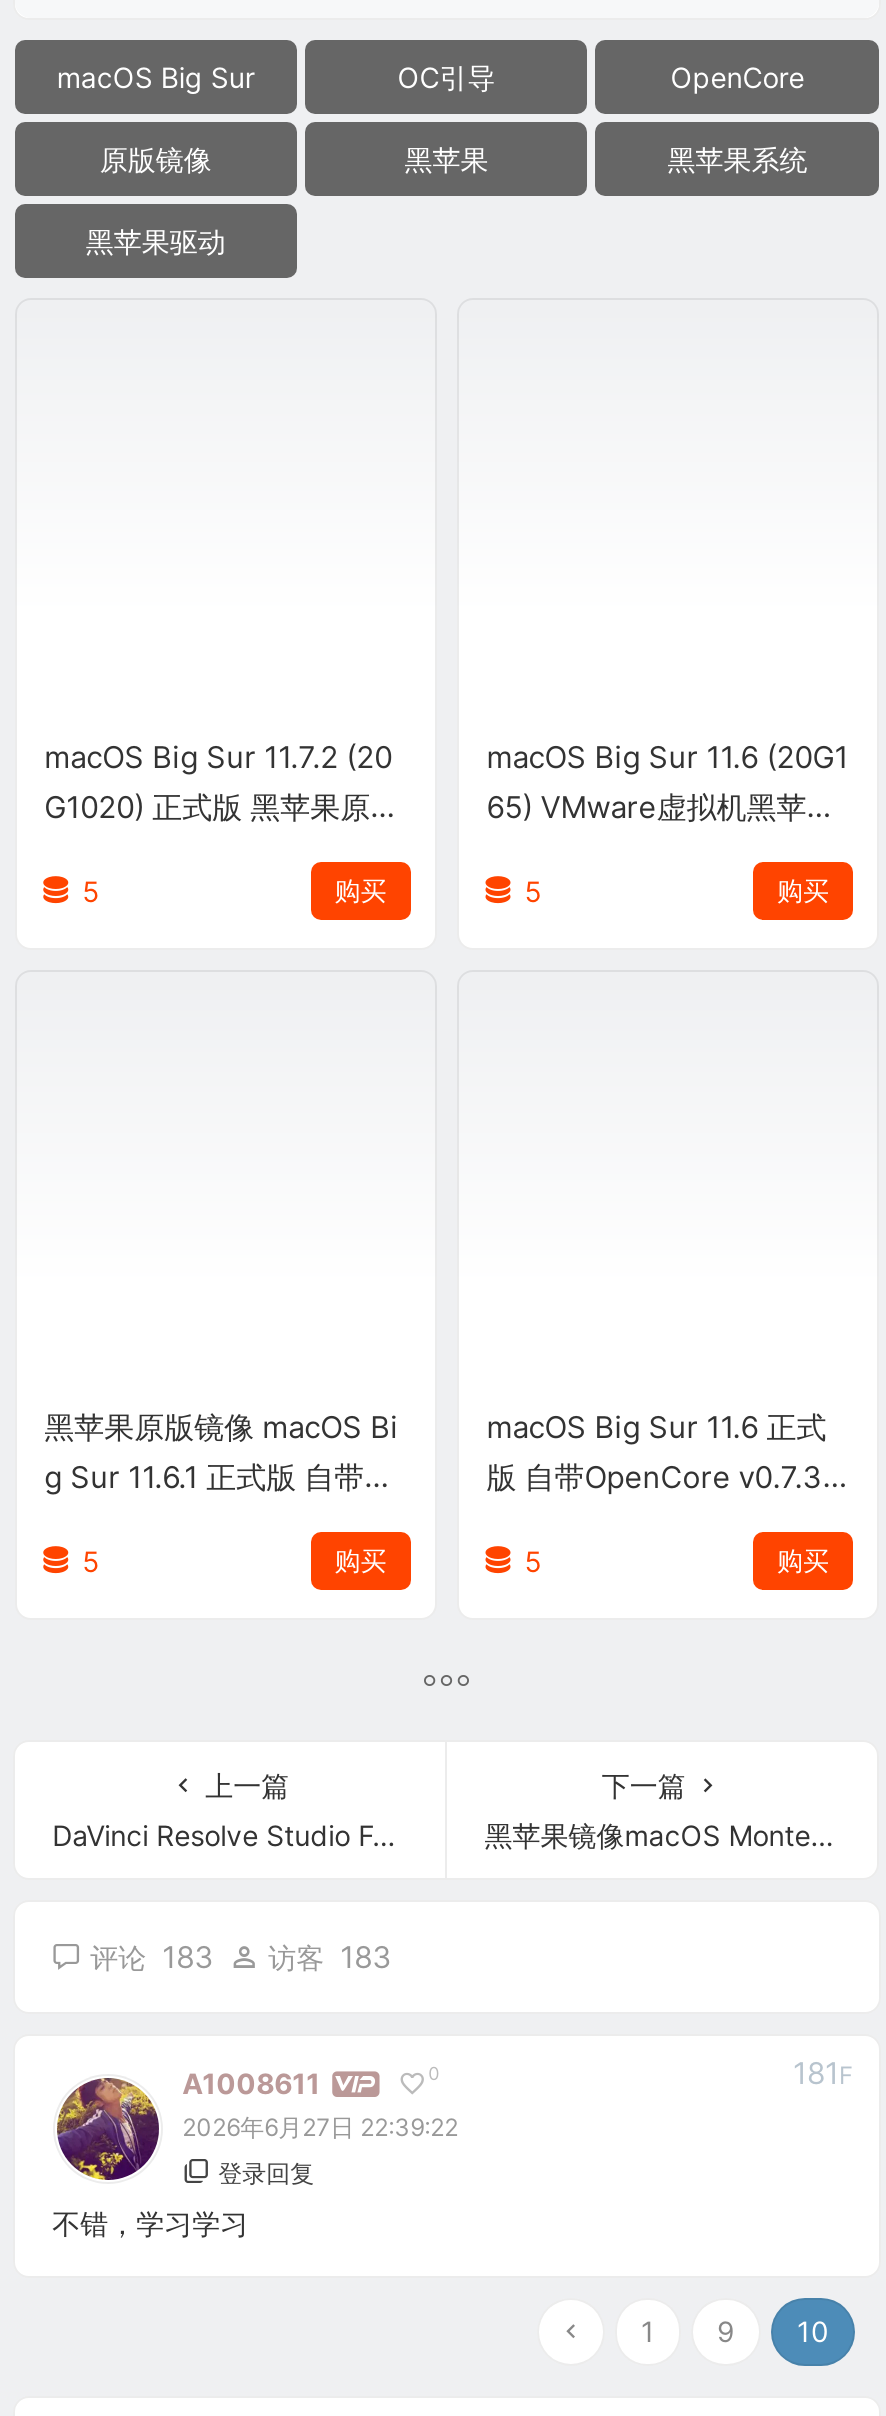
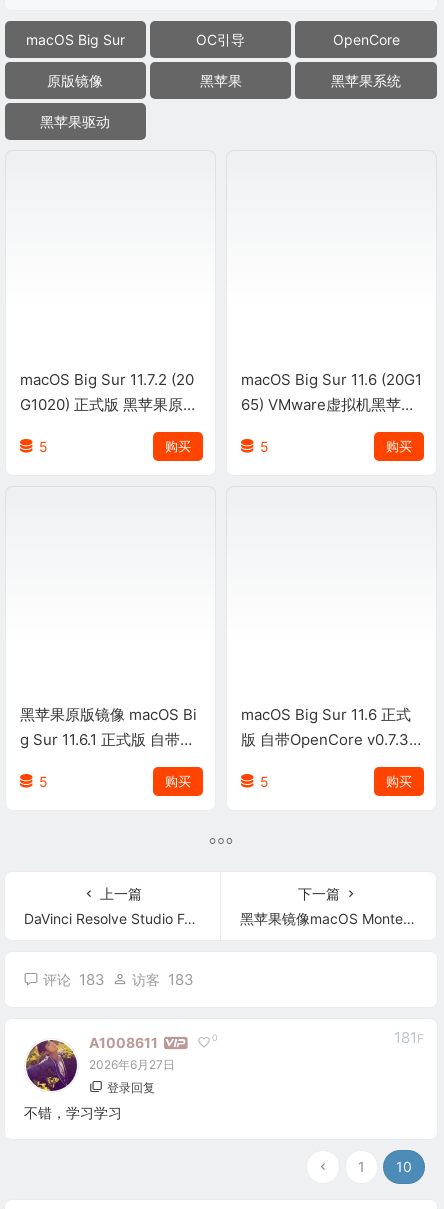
[182,2111,458,2141] 2026年6月27日 22:39:22 -> [89,1057,175,1072] 2026年6月27日
[717,2313,735,2347] 9 -> none

